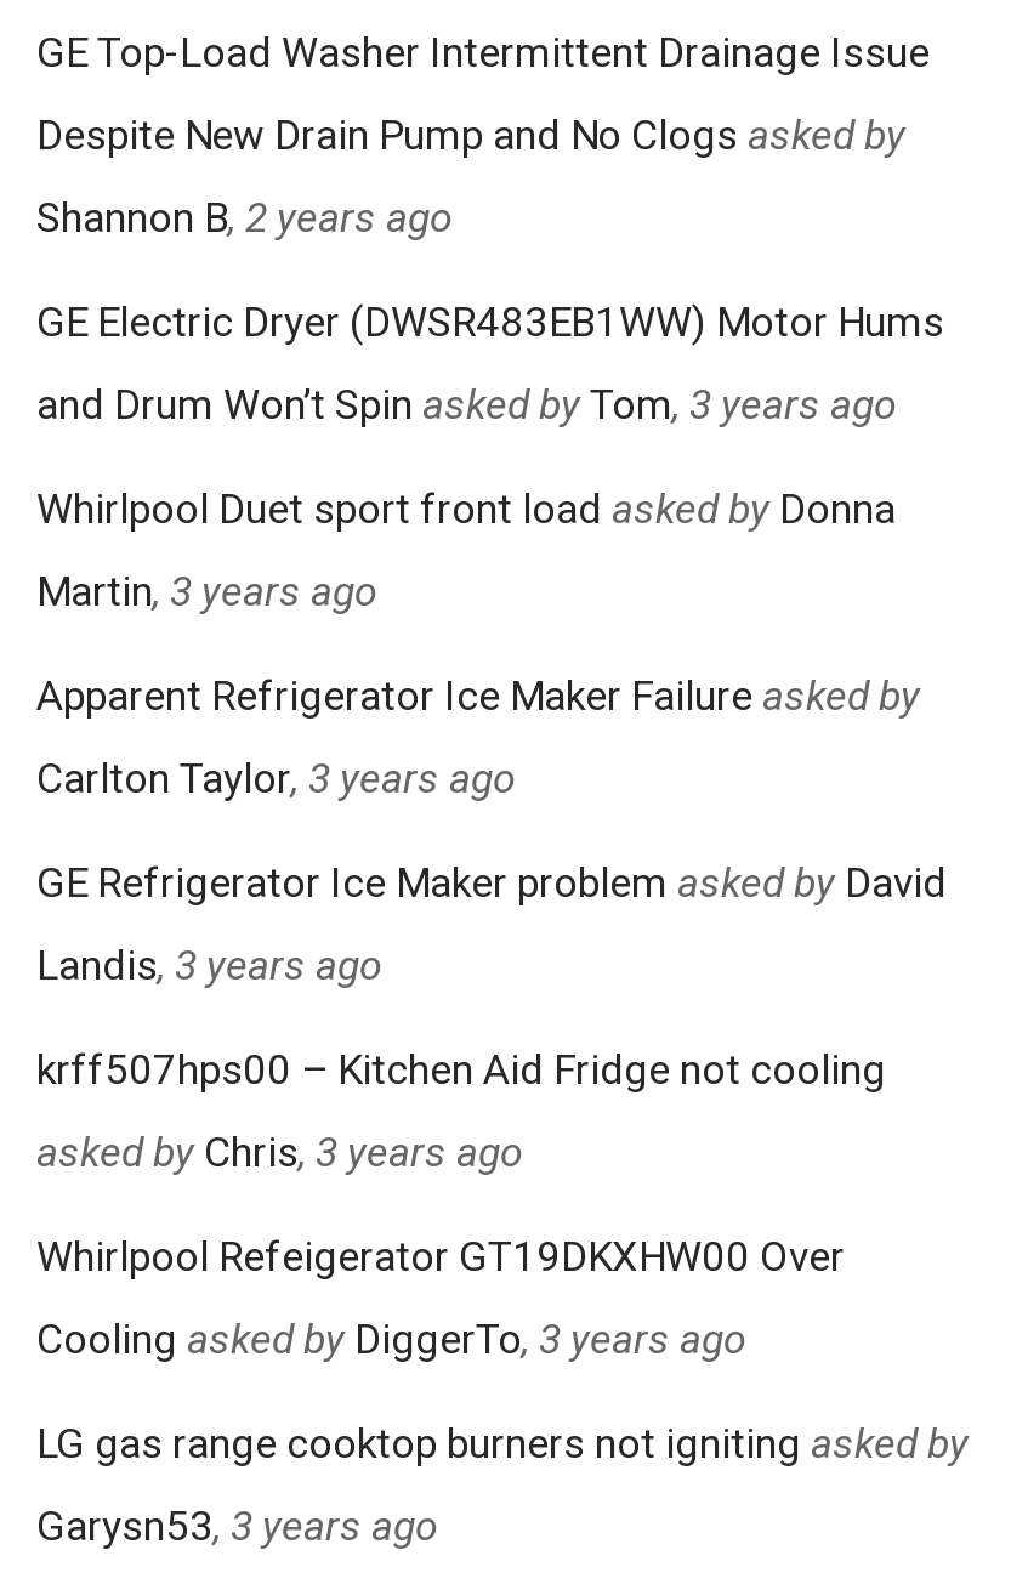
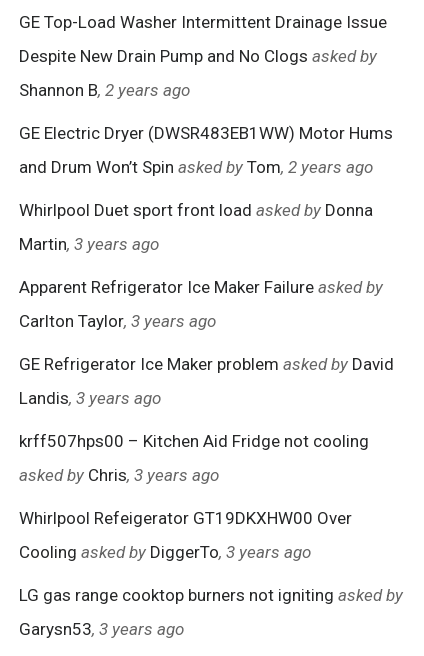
[36,381,896,430] and Drum Won’t Spin asked by Tom, 3 years ago -> [19,157,373,177] and Drum Won’t Spin asked by Tom, 2 years ago

